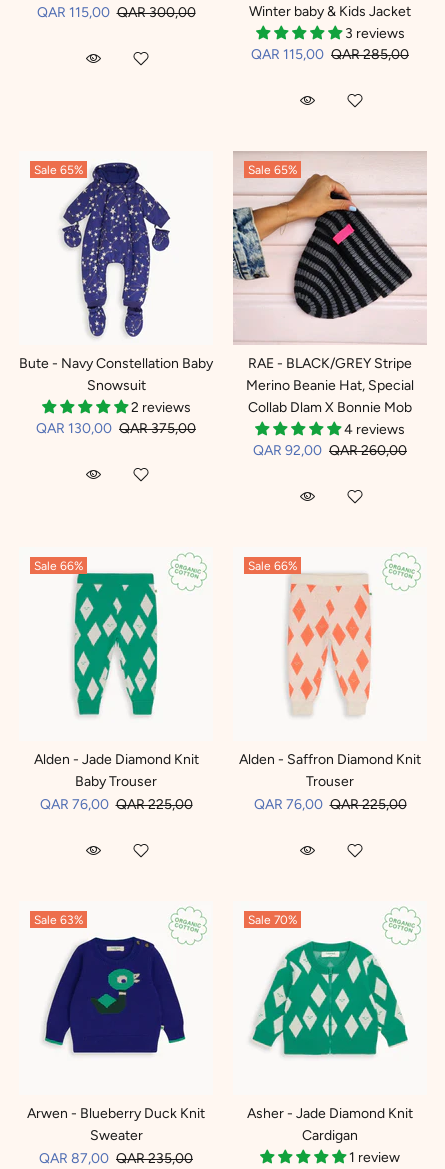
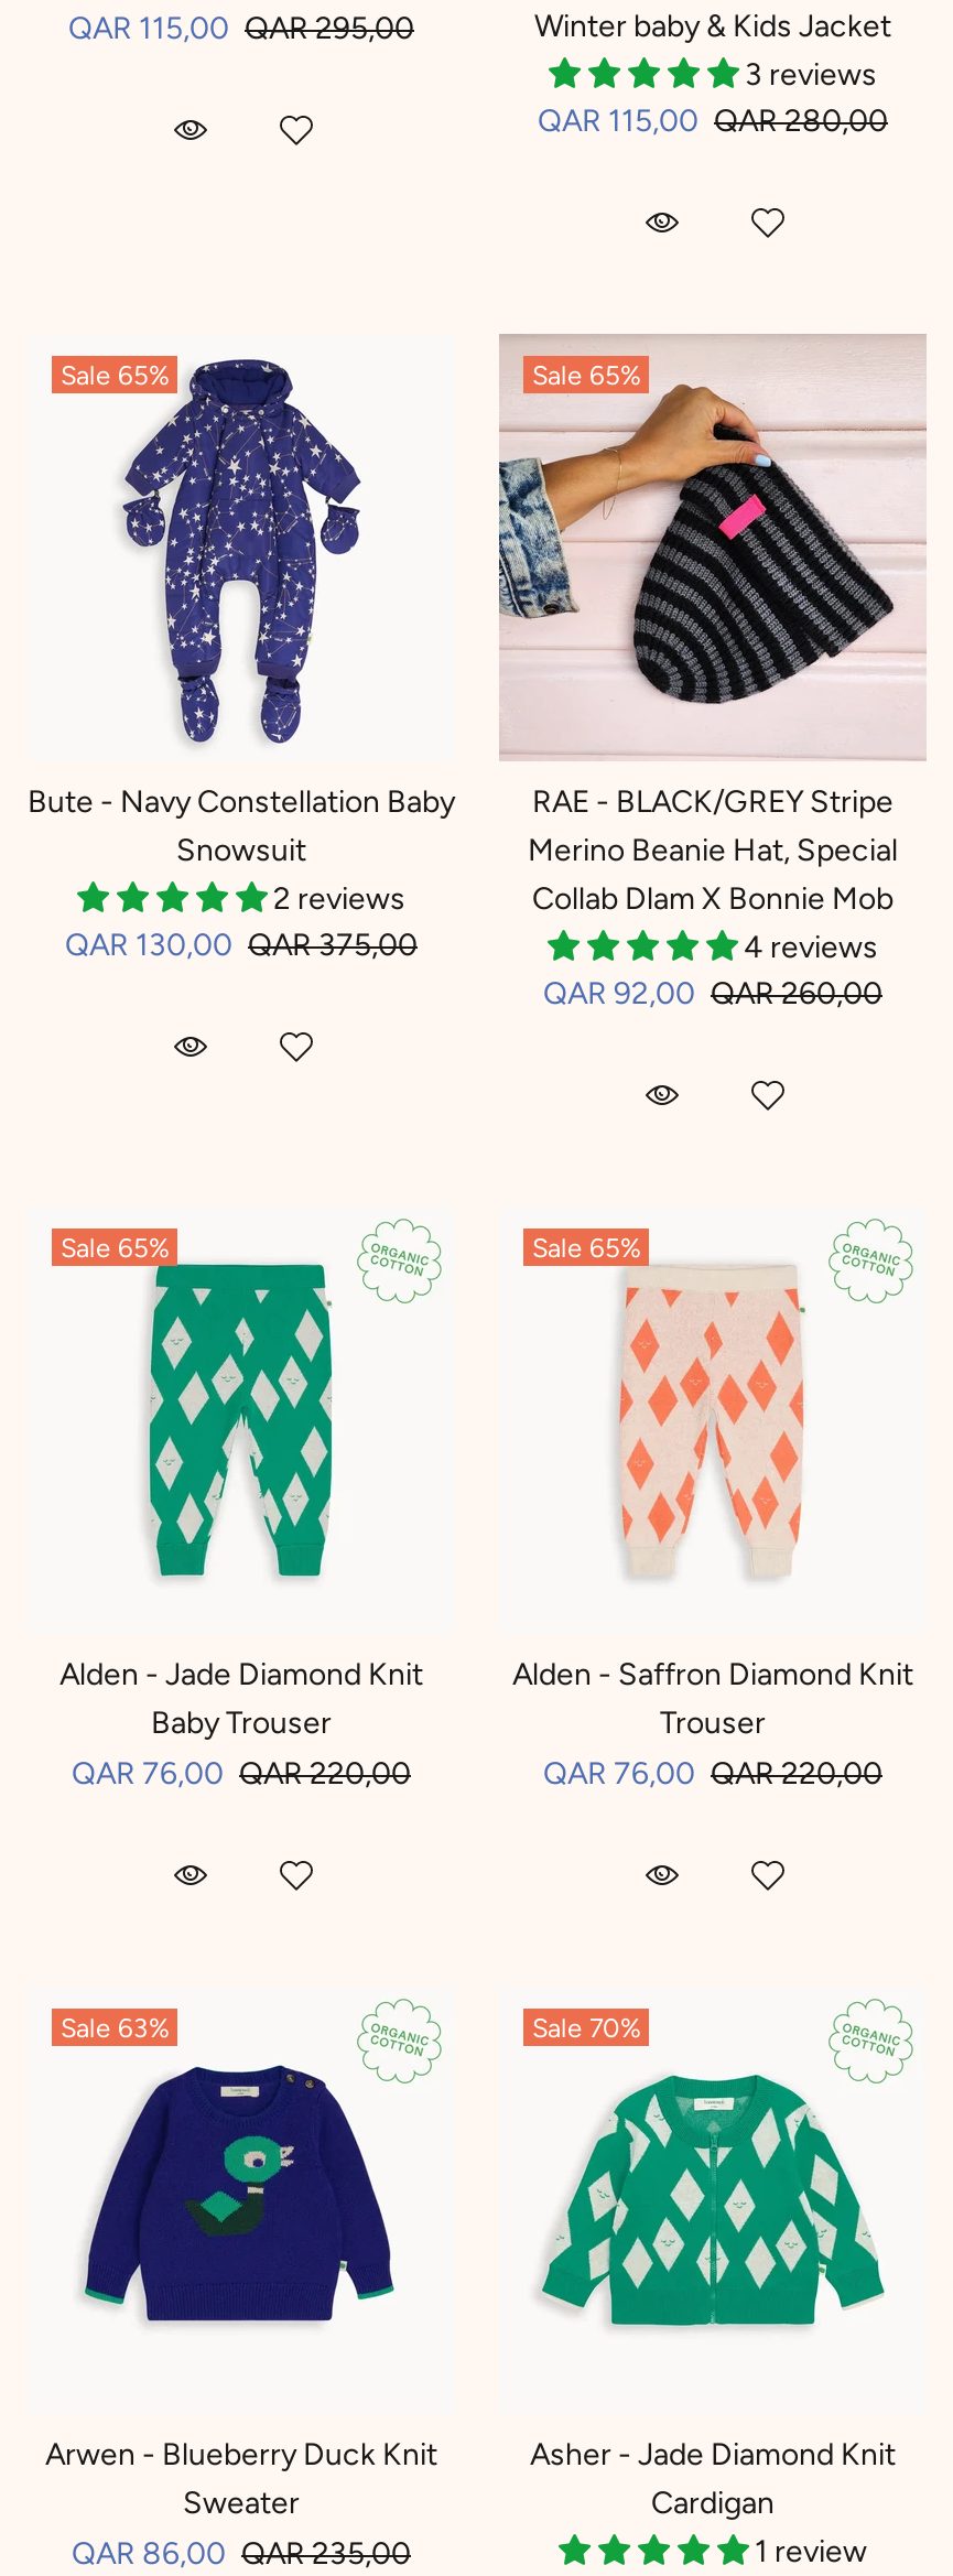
[36,4,195,21] QAR 115,00 QAR 300,00 -> [68,9,414,46] QAR 115,00 QAR 295,00
[251,46,409,63] QAR 115,00 QAR 285,00 -> [538,101,888,139] QAR 115,00 QAR 280,00
[34,559,83,573] Sale 66% -> [61,1232,169,1263] Sale 65%
[248,559,297,573] Sale 66% -> [532,1232,640,1263] Sale 65%
[39,796,192,813] QAR 76,00 QAR 225,00 -> [72,1754,411,1792] QAR 76,00 QAR 220,00
[253,796,406,813] QAR 76,00 QAR 225,00 -> [543,1754,882,1792] QAR 76,00 QAR 220,00
[39,1150,193,1167] QAR 87,00 QAR 235,00 -> [72,2534,411,2572] QAR 86,00 QAR 235,00

